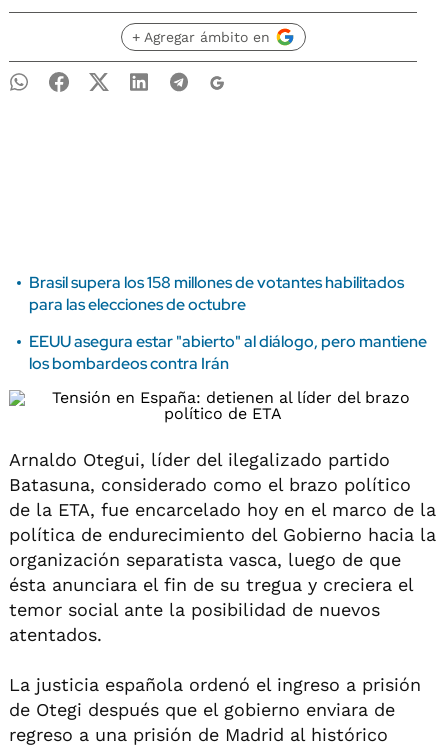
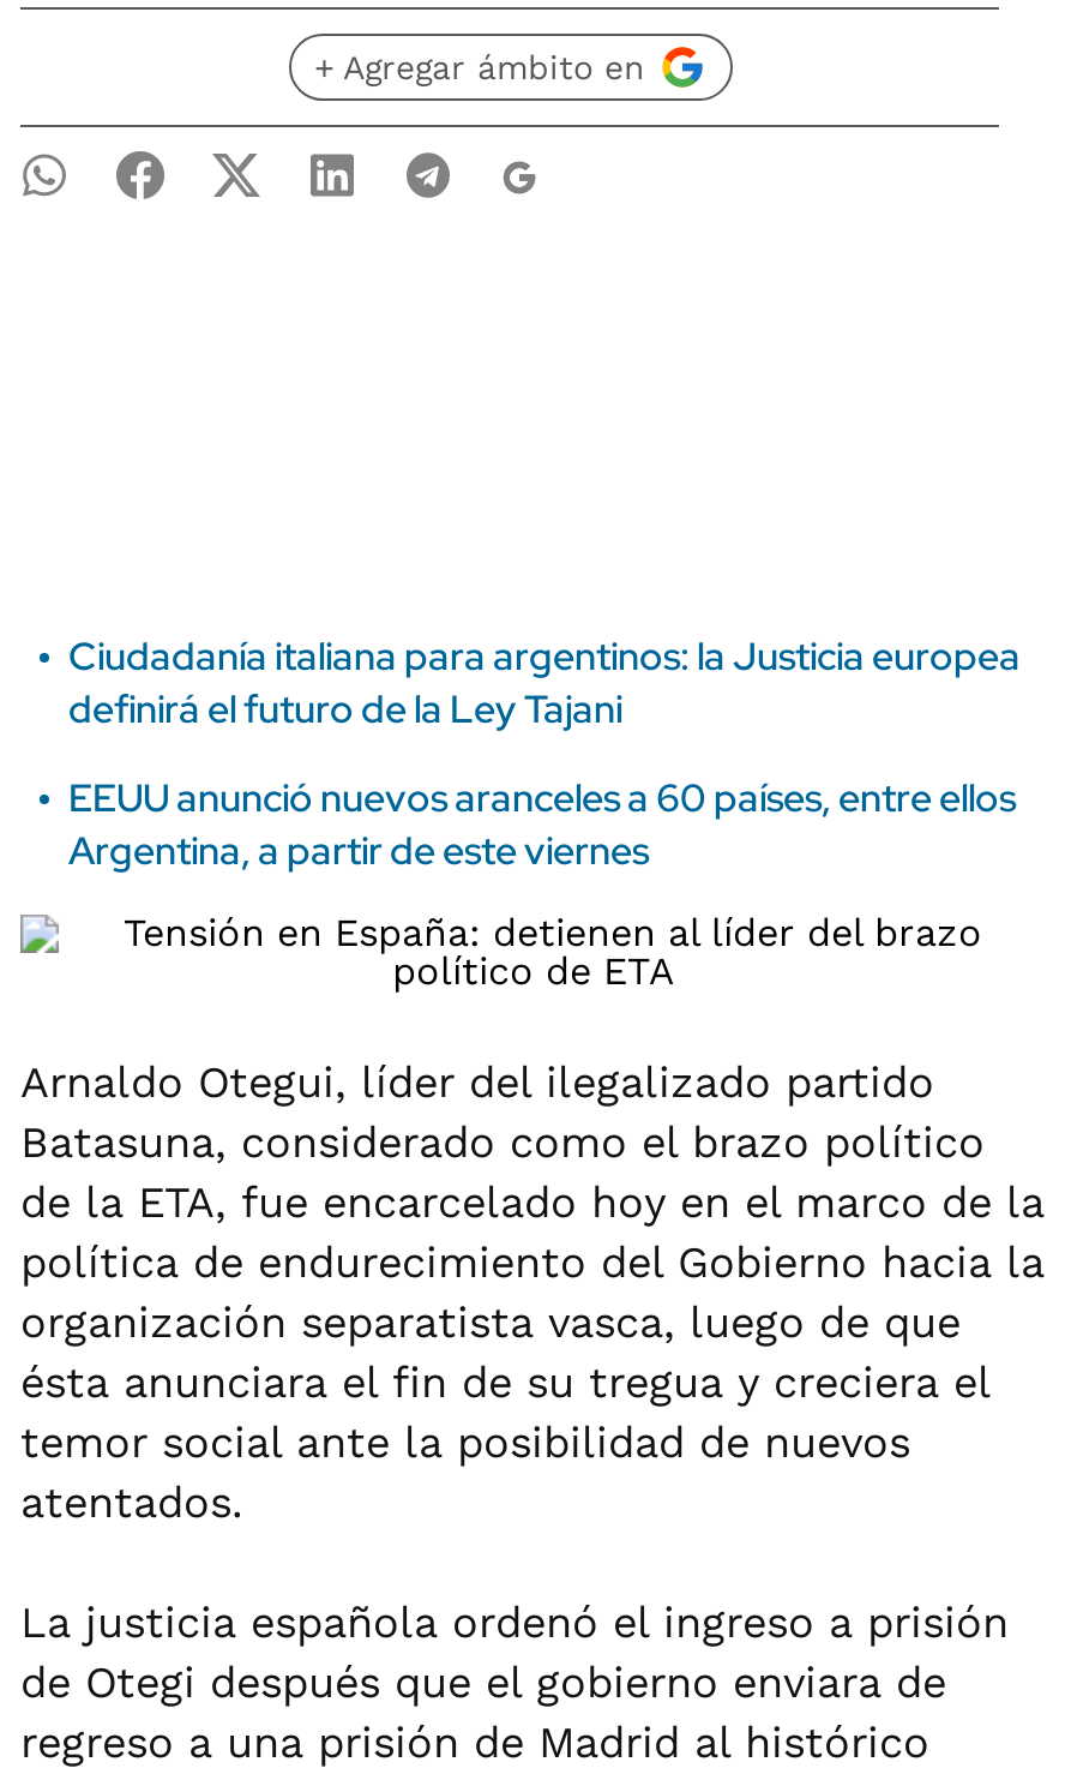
[29,272,404,315] Brasil supera los 158 millones de votantes habilitados | para las elecciones de octubre -> [68,631,1021,735] Ciudadanía italiana para argentinos: la Justicia europea | definirá el futuro de la Ley Tajani
[29,331,427,374] EEUU asegura estar "abierto" al diálogo, pero mantiene | los bombardeos contra Irán -> [68,773,1016,876] EEUU anunció nuevos aranceles a 60 países, entre ellos | Argentina, a partir de este viernes

